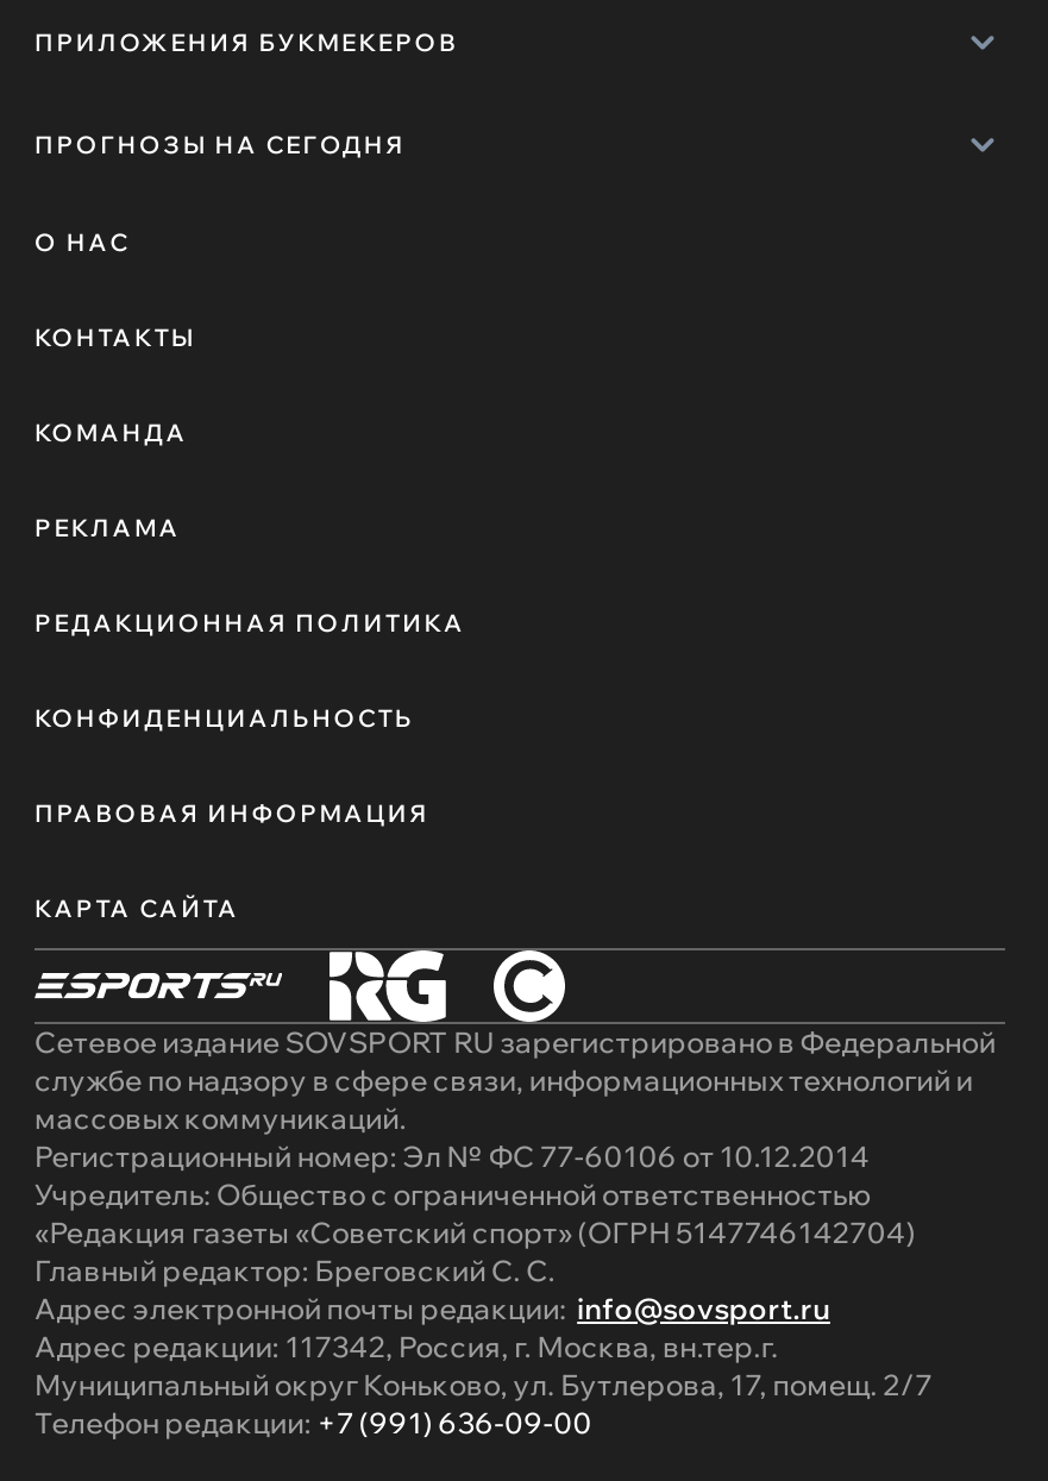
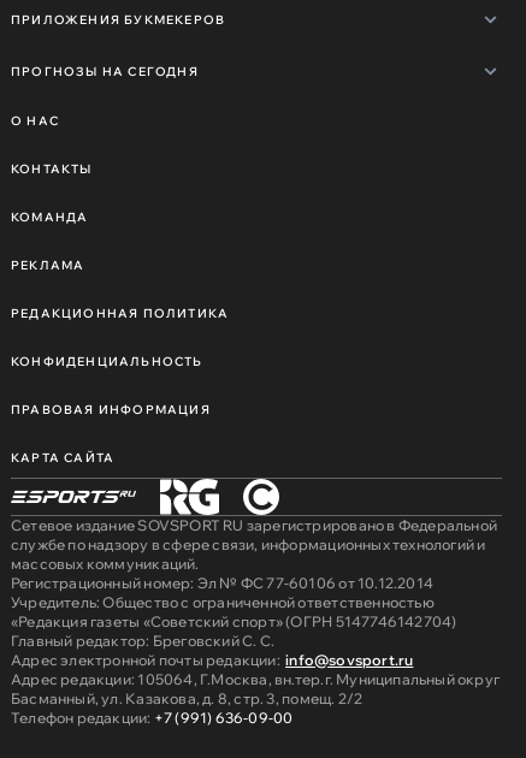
[34,1329,932,1403] Адрес редакции: 117342, Россия, г. Москва, вн.тер.г. | Муниципальный округ Коньково, ул. Бутлерова, 17, помещ. 2/7 -> [11,671,500,708] Адрес редакции: 105064, Г.Москва, вн.тер.г. Муниципальный округ | Басманный, ул. Казакова, д. 8, стр. 3, помещ. 2/2

